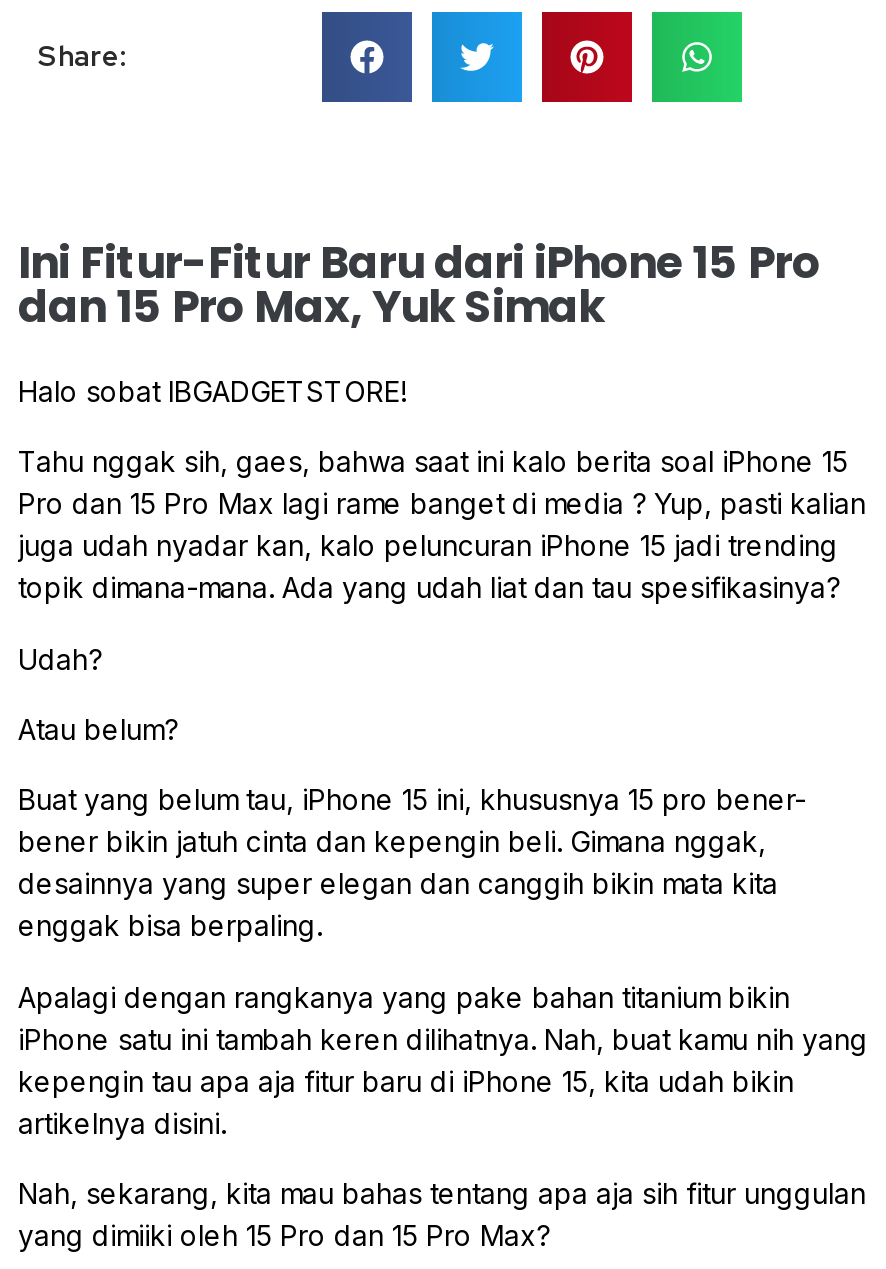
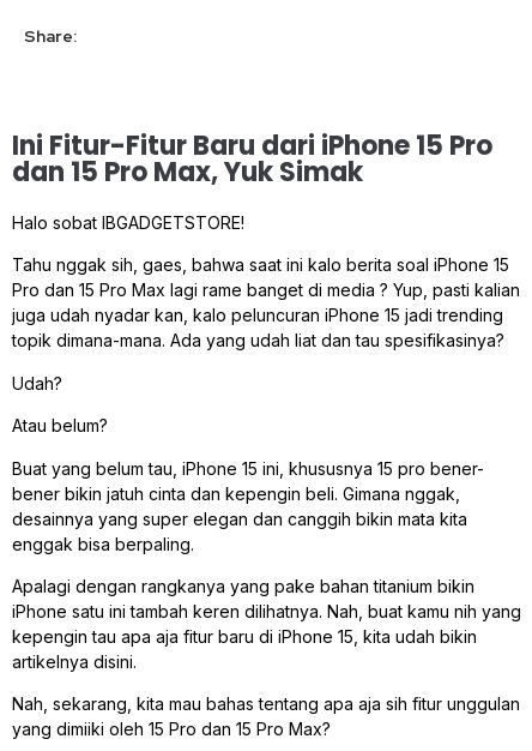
[320,10,414,104] [image] -> none
[430,10,524,104] [image] -> none
[540,10,634,104] [image] -> none
[650,10,744,104] [image] -> none

